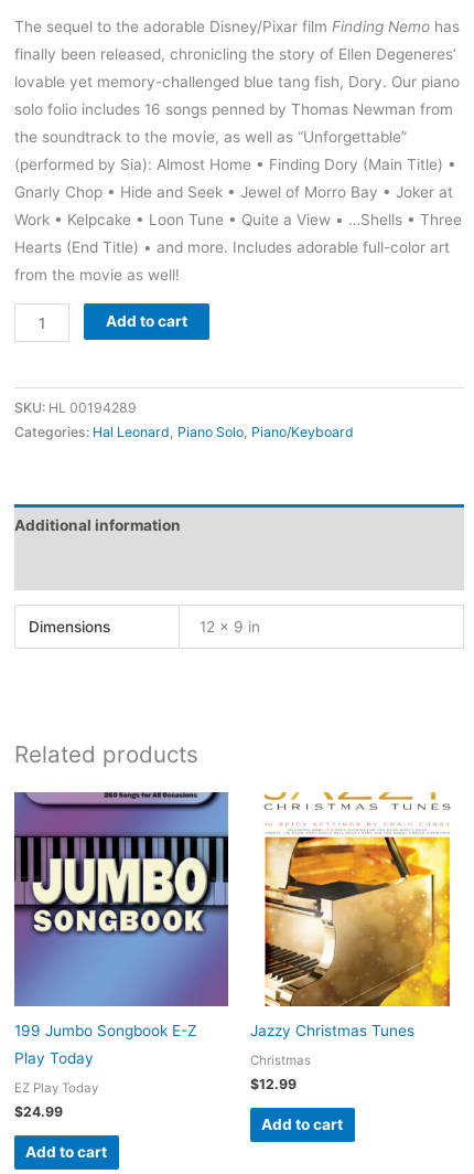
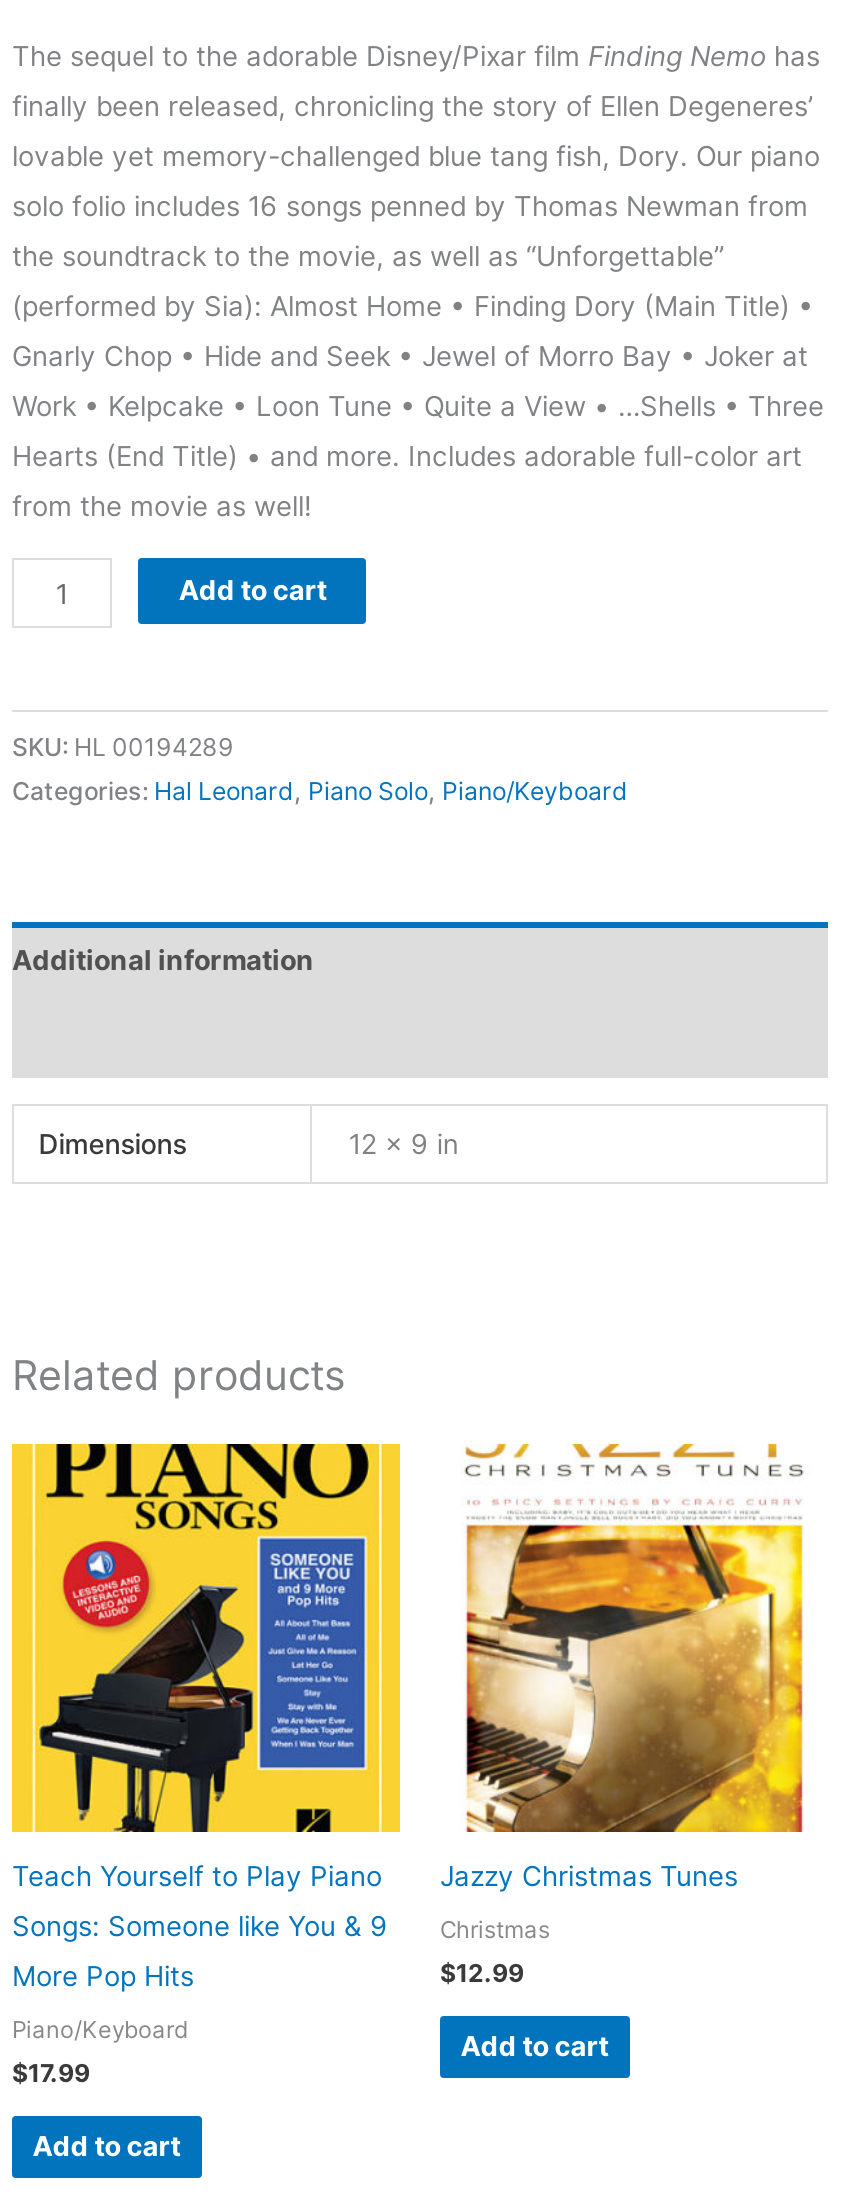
[13,791,229,1120] [image] | 199 Jumbo Songbook E-Z | Play Today | EZ Play Today | $24.99 -> [10,1442,402,2088] [image] | Teach Yourself to Play Piano | Songs: Someone like You & 9 | More Pop Hits | Piano/Keyboard | $17.99

